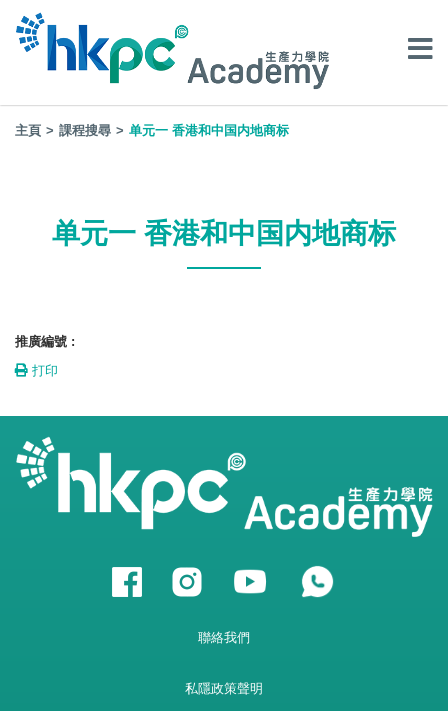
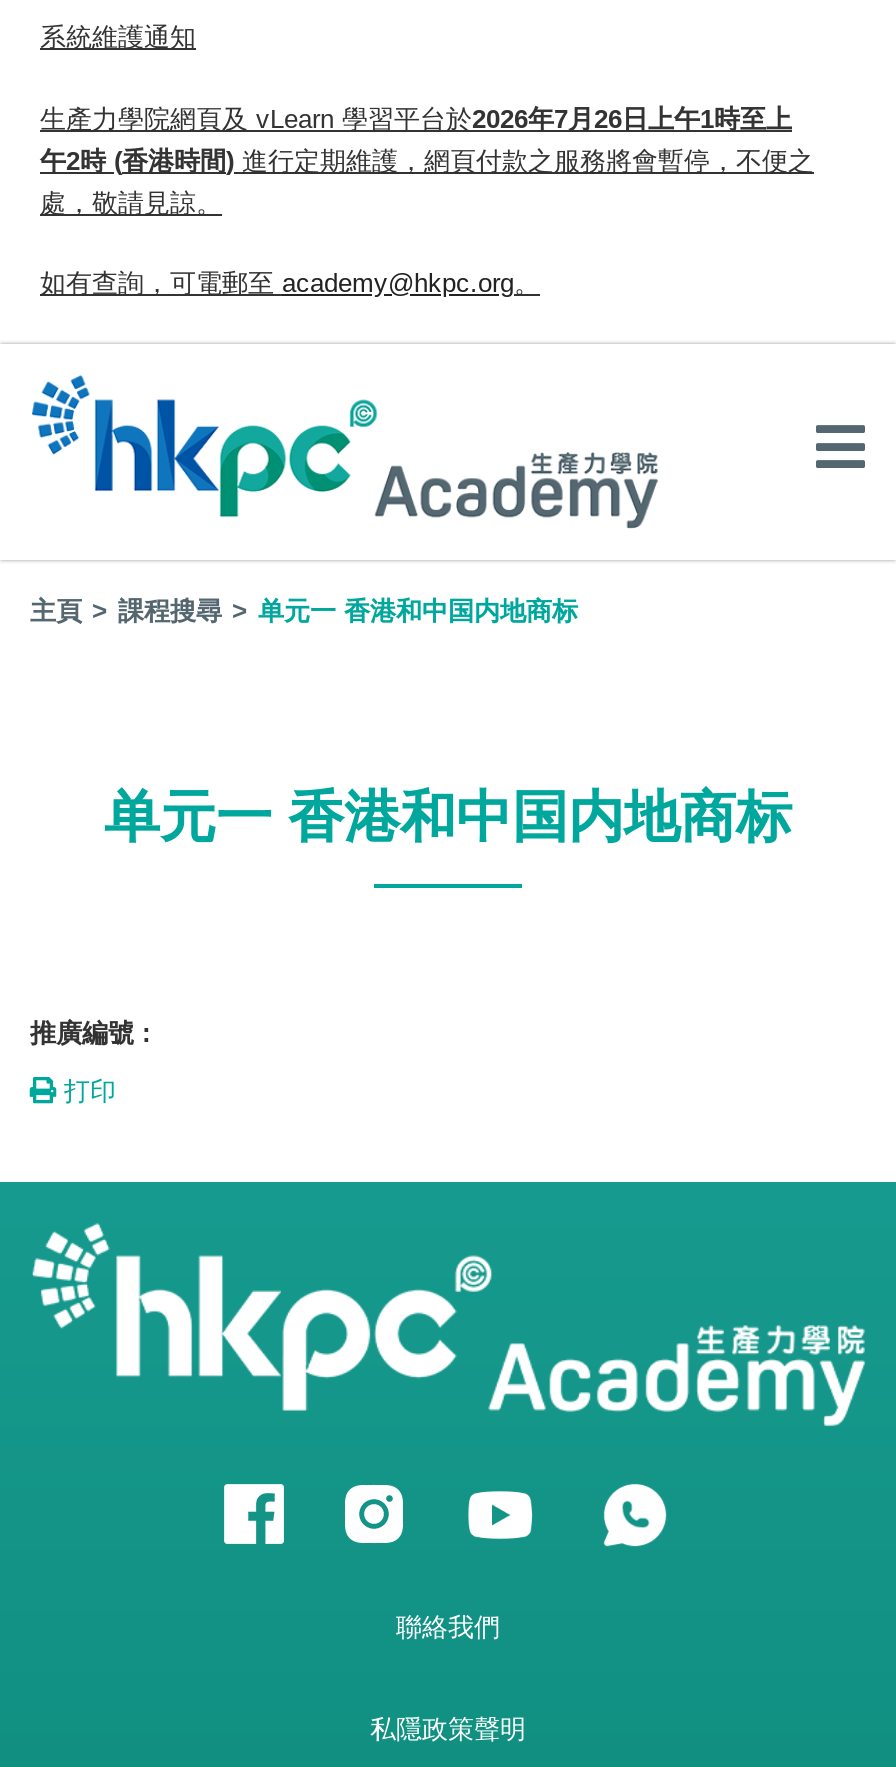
none -> [40,22,814,299] 系統維護通知 | 生產力學院網頁及vLearn學習平台於2026年7月26日上午1時至上 | 午2時(香港時間)進行定期維護，網頁付款之服務將會暫停，不便之 | 處，敬請見諒。 | 如有查詢，可電郵至academy@hkpc.org。

